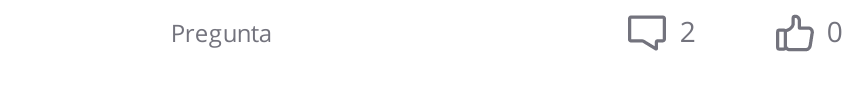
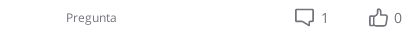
[680,13,696,51] 2 -> [321,8,329,27] 1

